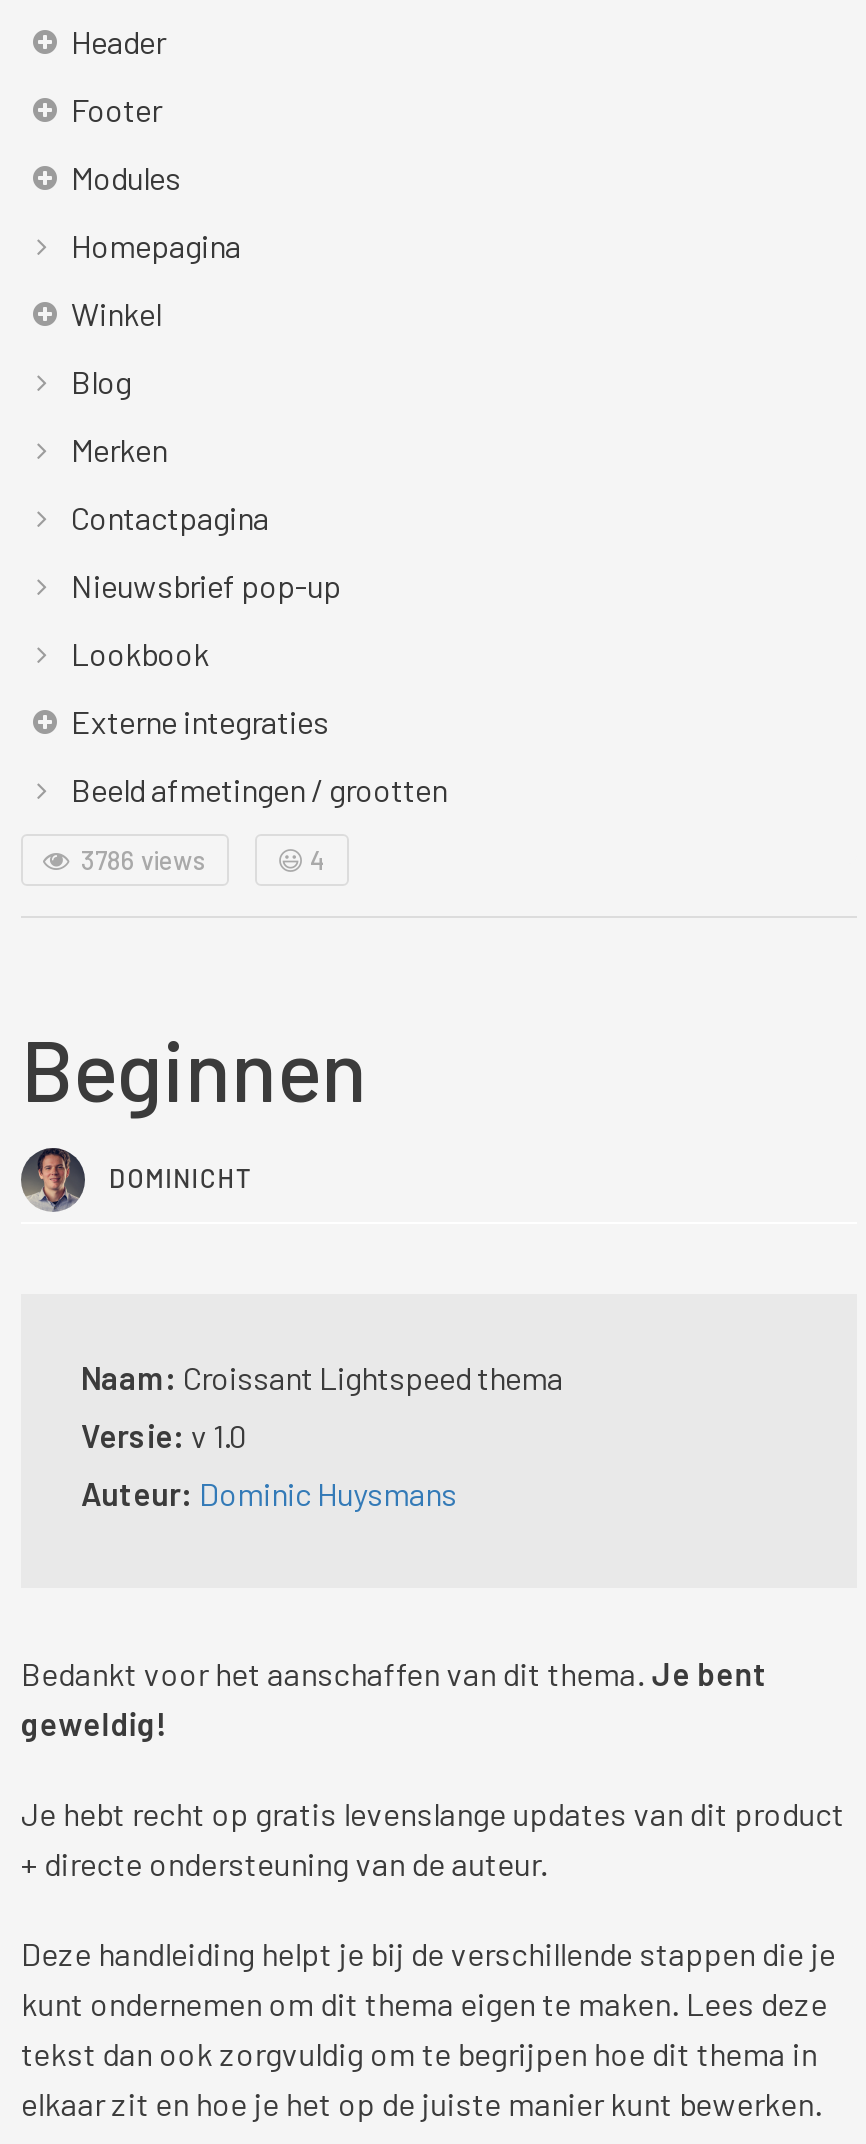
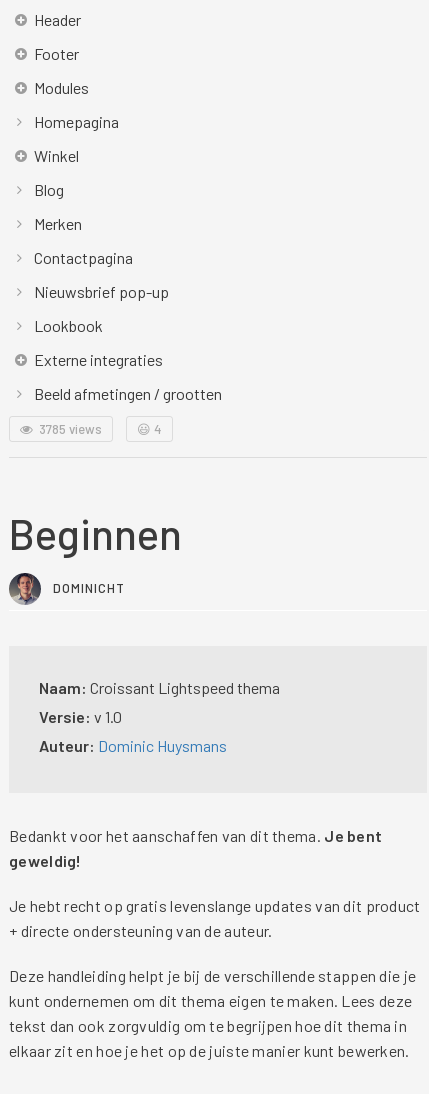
[81,844,207,876] 3786 views -> [39,421,102,437] 3785 views

